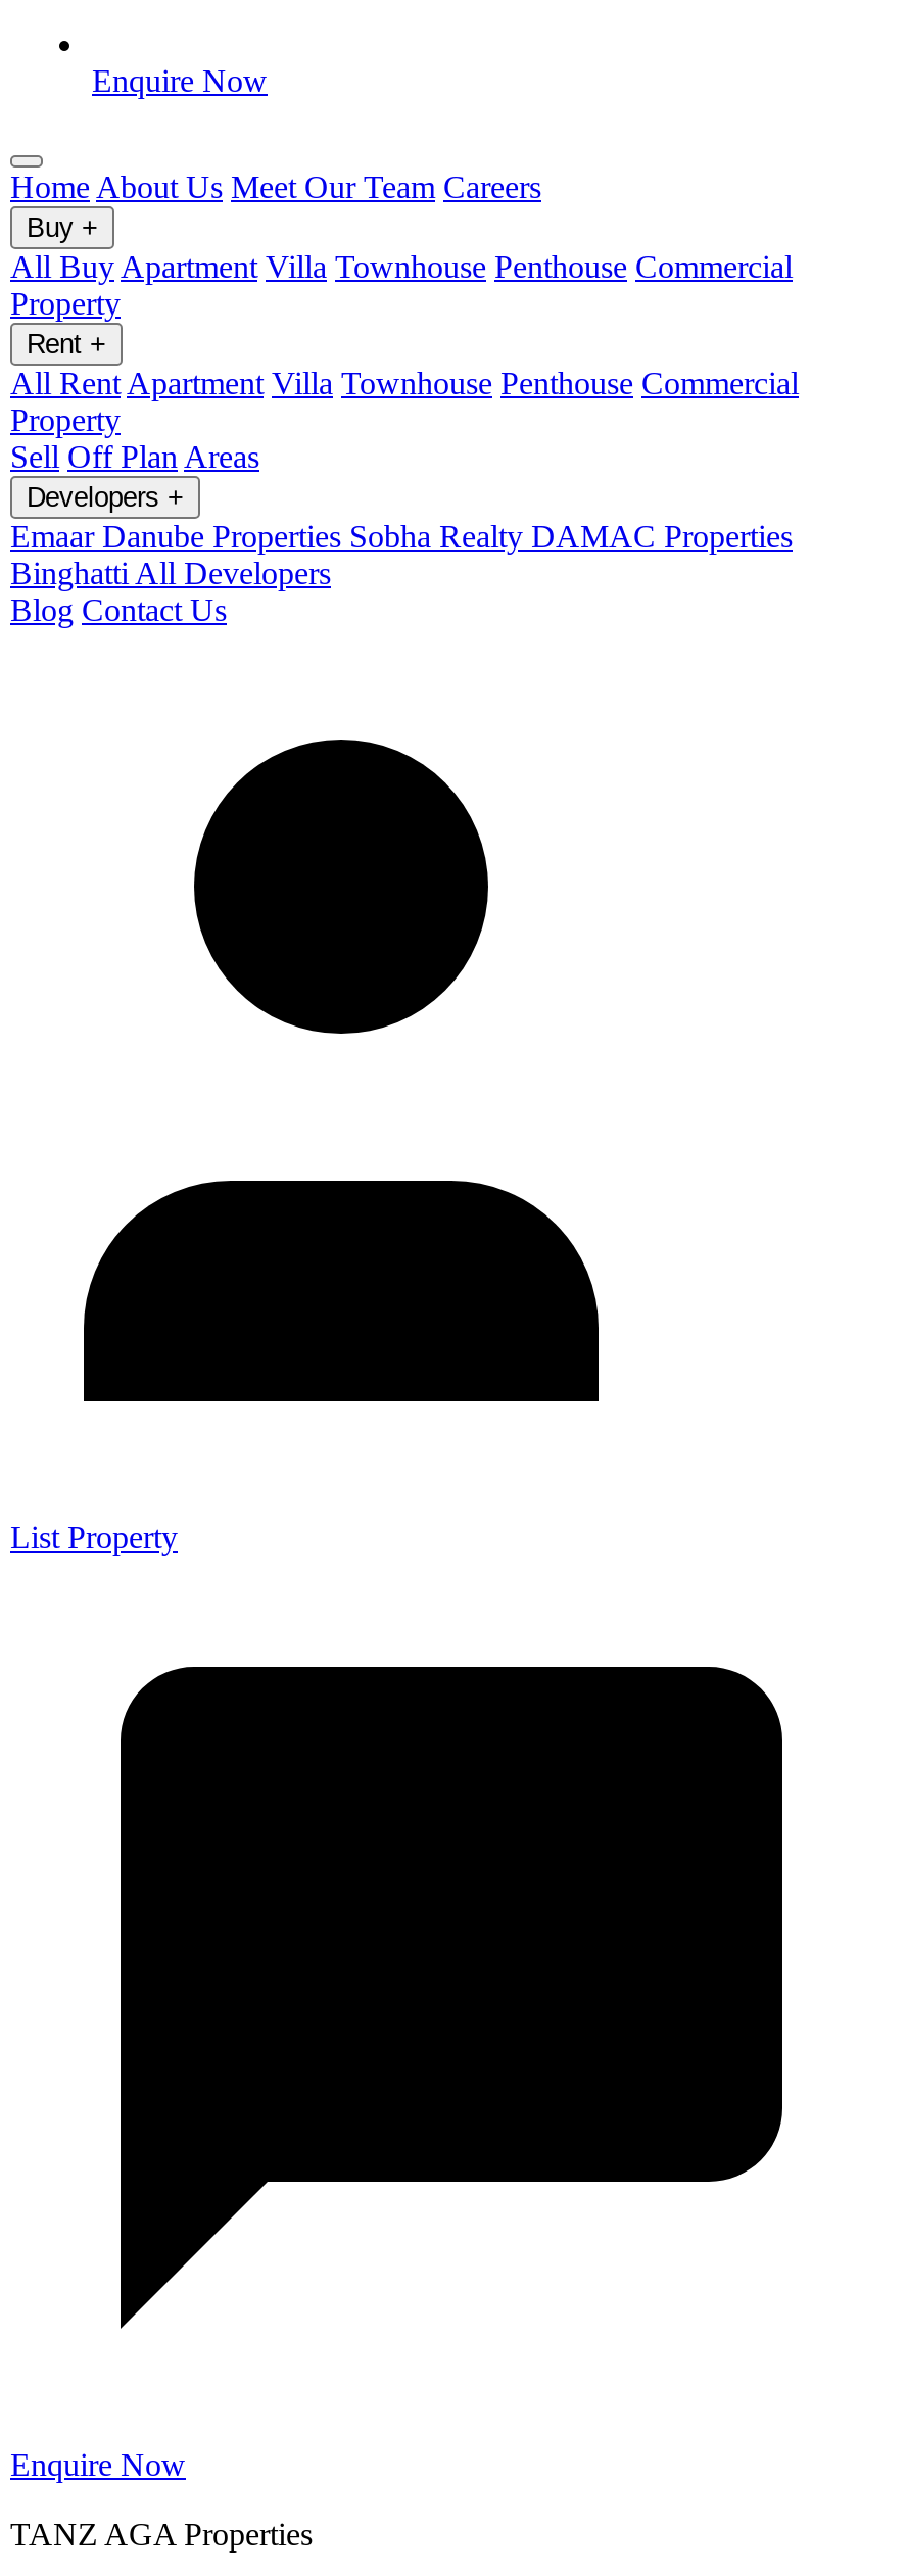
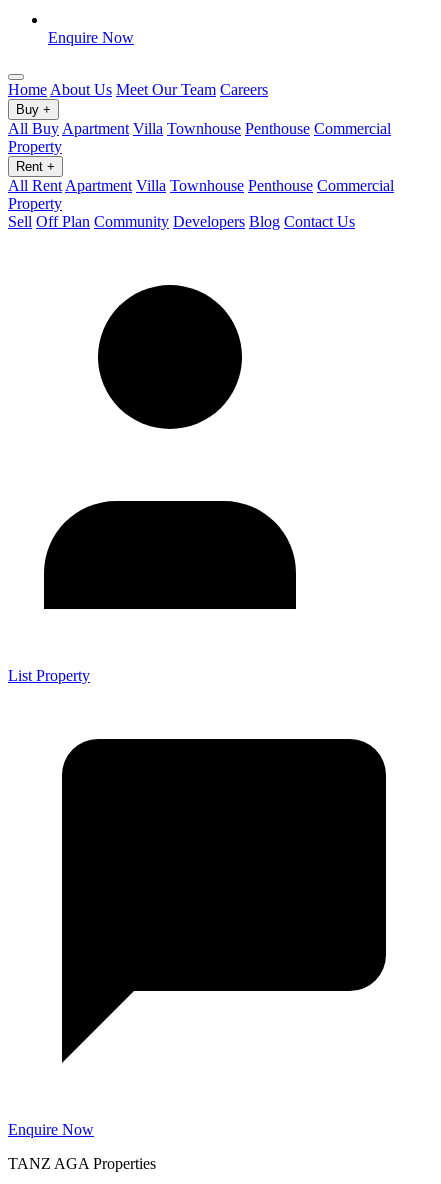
[10,439,793,627] Sell Off Plan Areas | Developers + | EmaarDanube Properties Sobha Realty DAMAC Properties | Binghatti All Developers | Blog Contact Us -> [8,213,355,230] Sell Off Plan Community Developers Blog Contact Us

